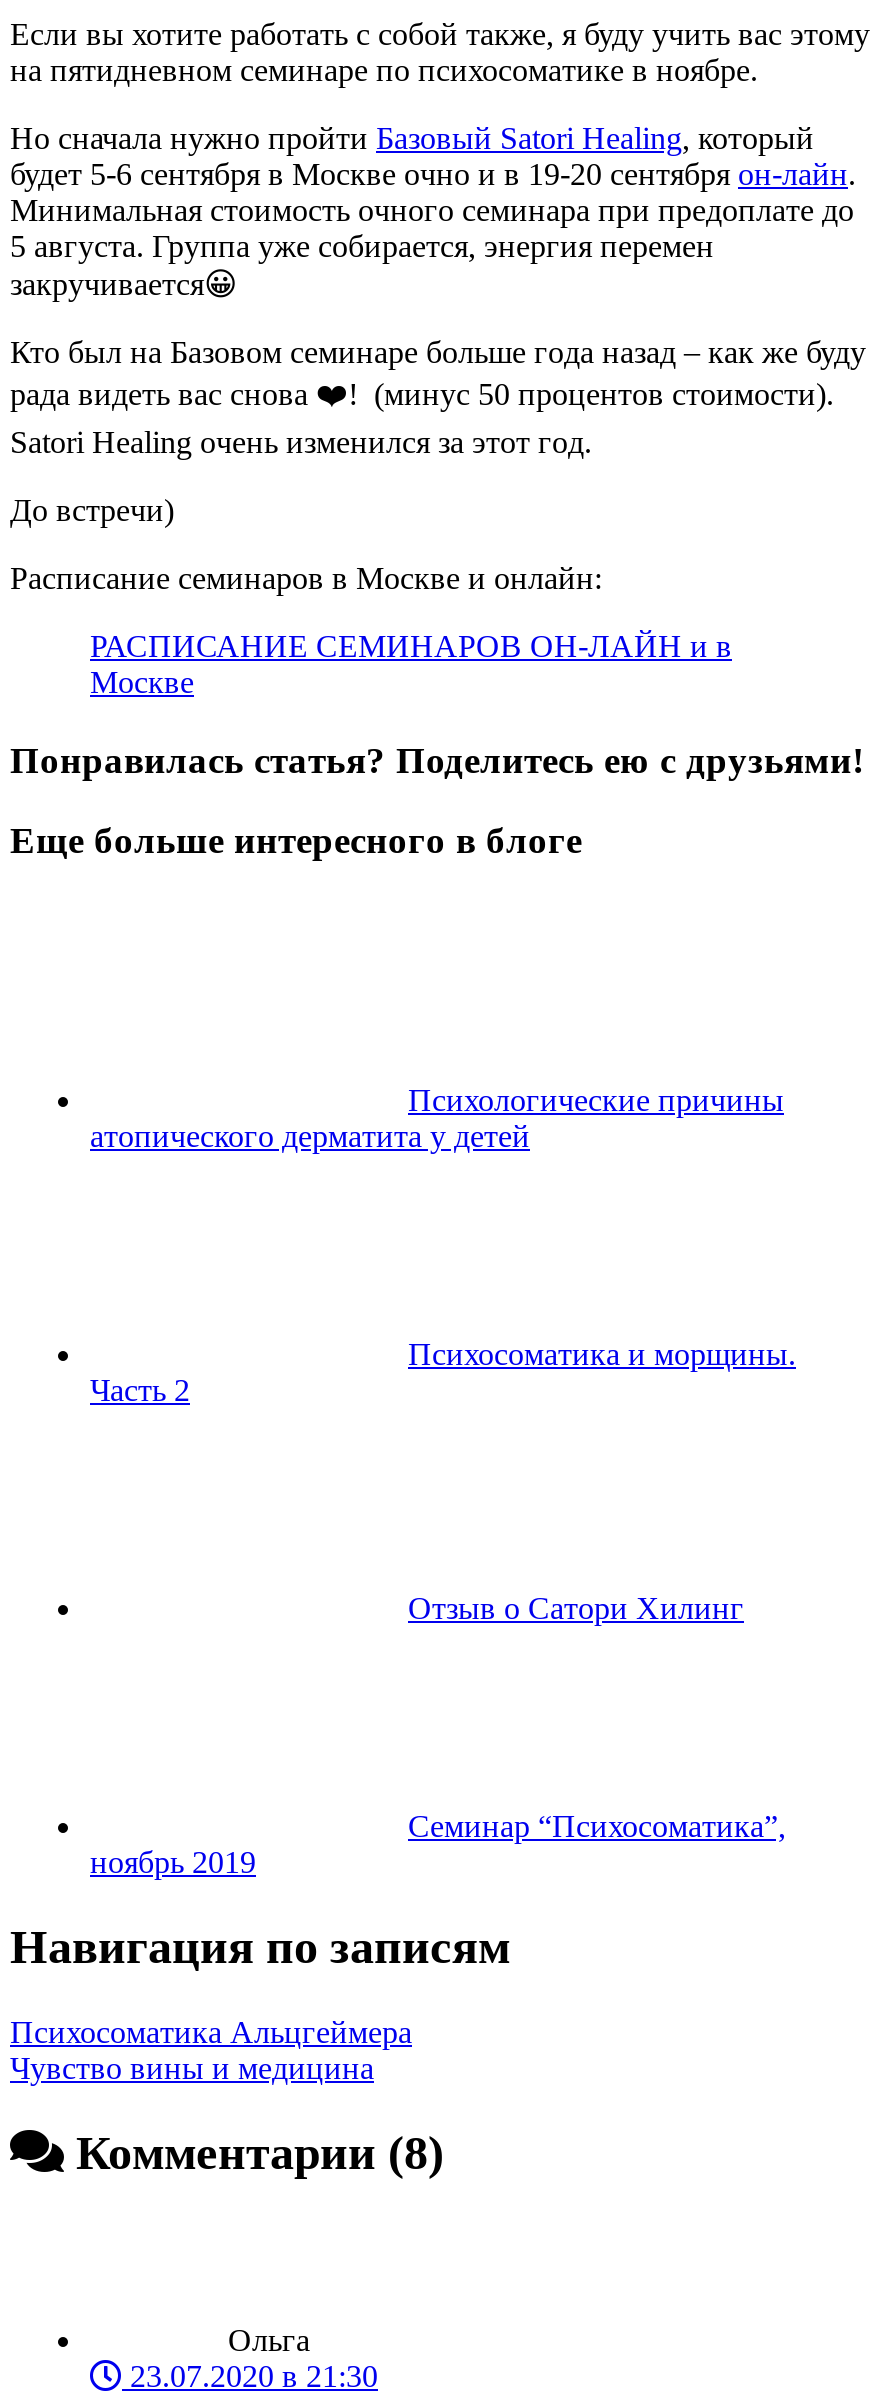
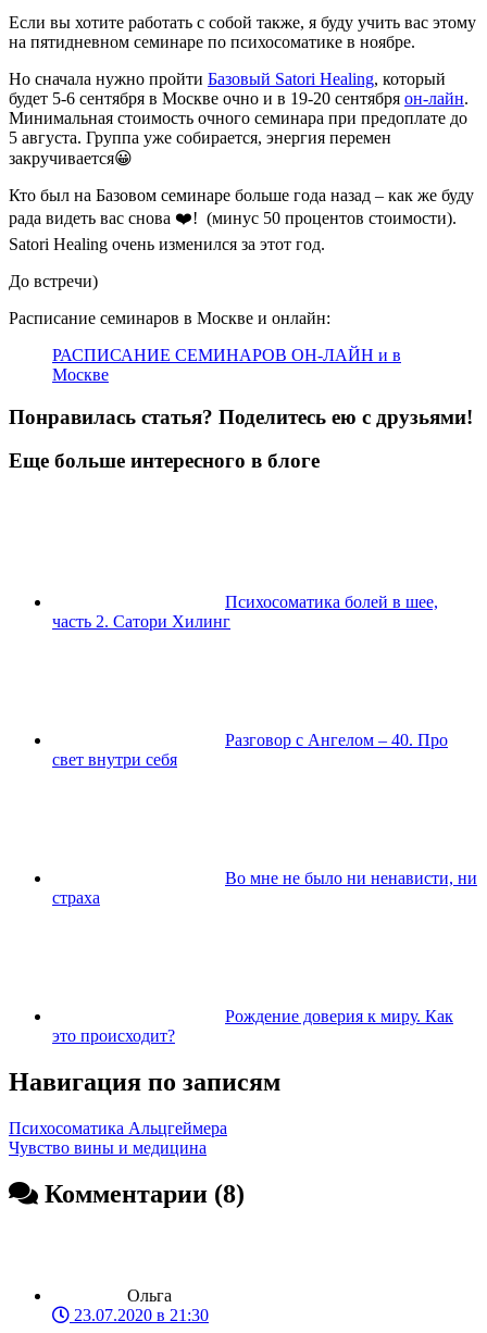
[90,1083,784,1153] Психологические причины | атопического дерматита у детей -> [52,593,438,631] Психосоматика болей в шее, | часть 2. Сатори Хилинг
[90,1337,796,1407] Психосоматика и морщины. | Часть 2 -> [52,731,448,769] Разговор с Ангелом – 40. Про | свет внутри себя
[408,1591,744,1625] Отзыв о Сатори Хилинг -> [52,869,477,907] Во мне не было ни ненависти, ни | страха
[90,1809,786,1879] Семинар “Психосоматика”, | ноябрь 2019 -> [52,1007,453,1045] Рождение доверия к миру. Как | это происходит?

